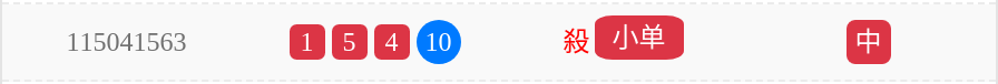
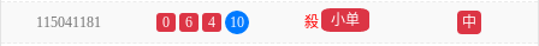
[66,27,187,57] 115041563 -> [36,14,101,31] 115041181
[300,27,314,57] 1 -> [162,14,169,31] 0
[343,27,356,57] 5 -> [185,14,192,31] 6

